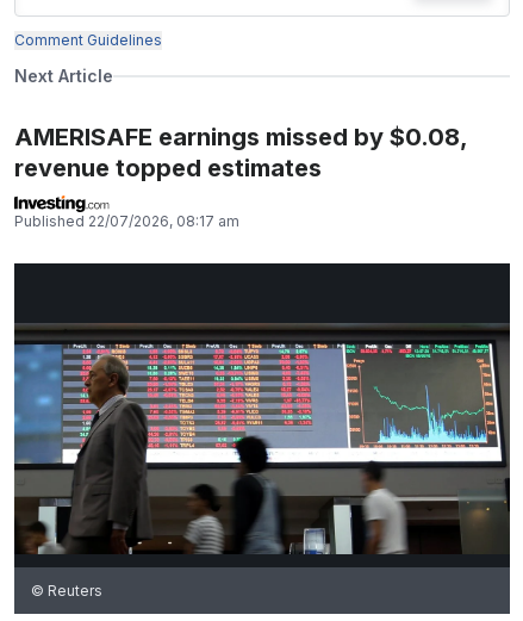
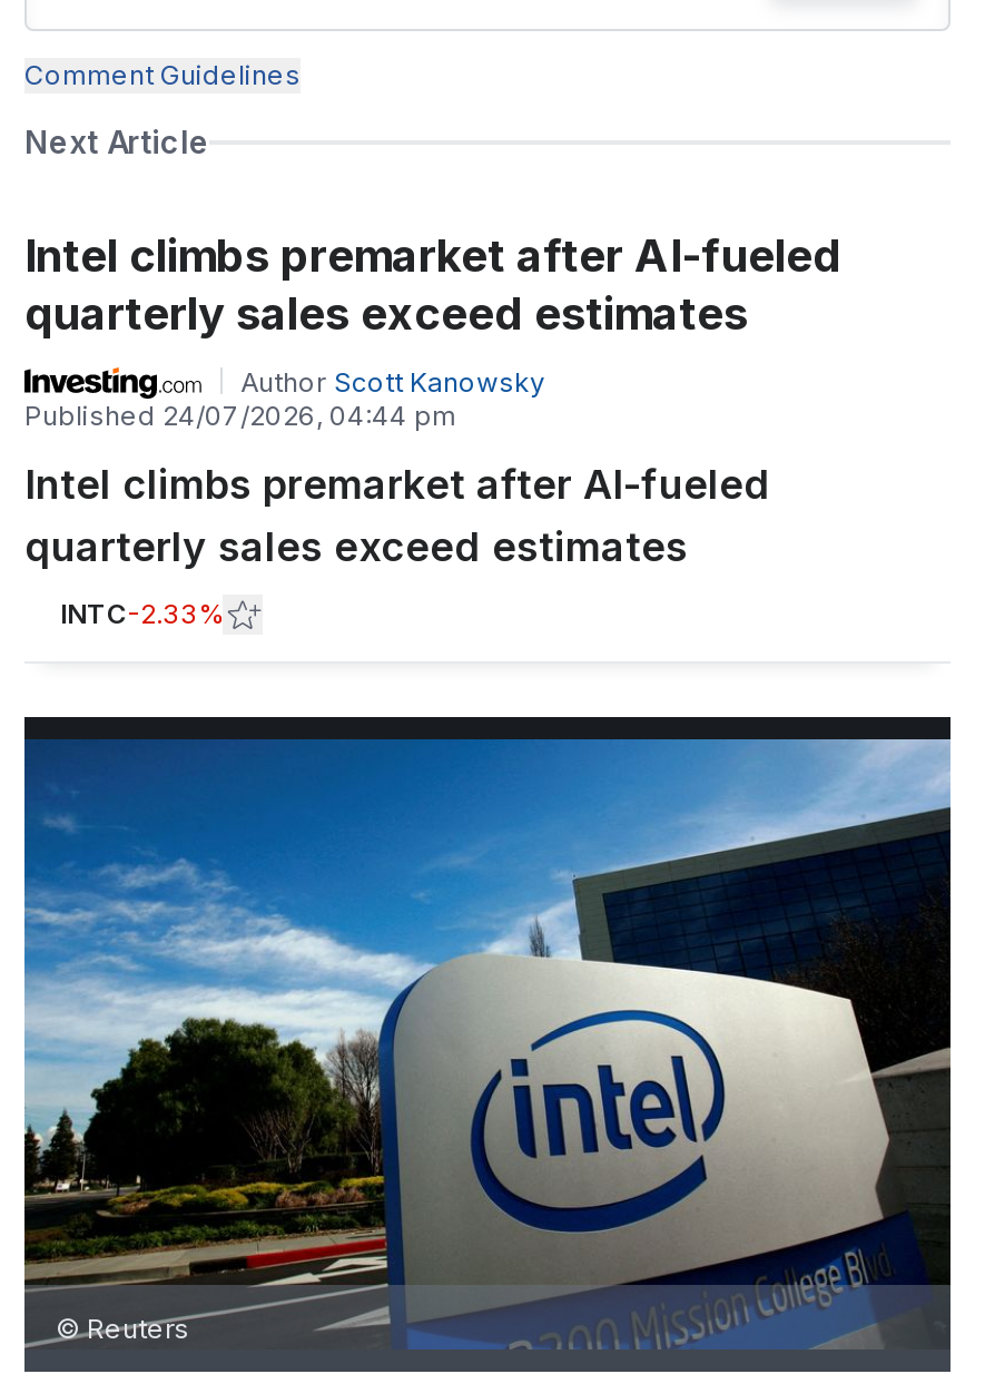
[14,123,467,230] AMERISAFE earnings missed by $0.08, | revenue topped estimates | Published 22/07/2026, 08:17 am -> [24,229,841,630] Intel climbs premarket after AI-fueled | quarterly sales exceed estimates | Author Scott Kanowsky | Published 24/07/2026, 04:44 pm | Intel climbs premarket after AI-fueled | quarterly sales exceed estimates | INTC-2.33%
[13,275,511,601] [image] -> [24,737,950,1350] [image]

